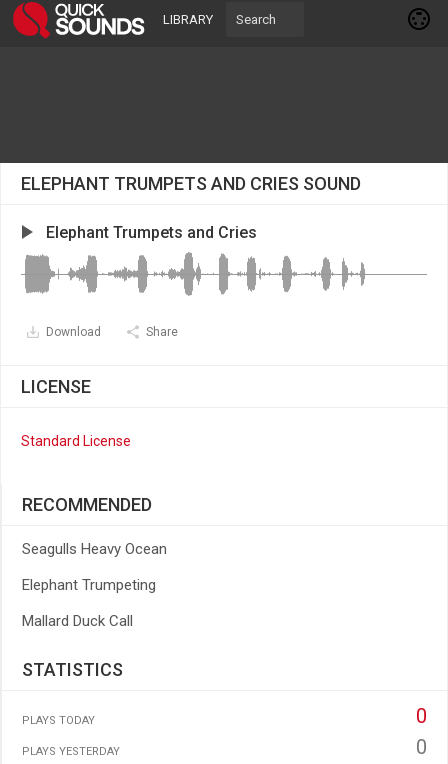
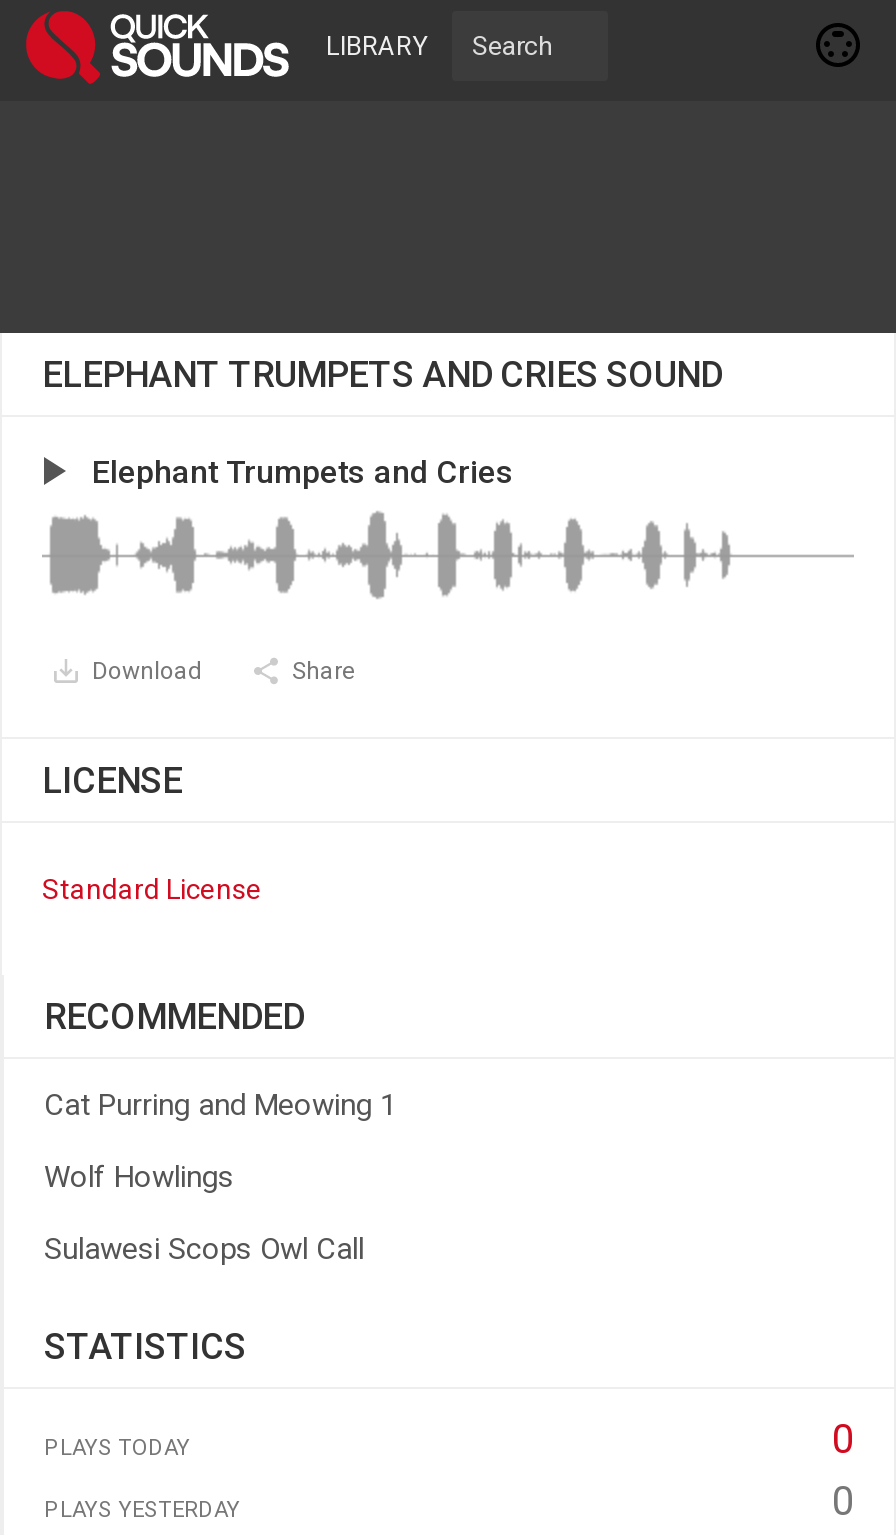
[22,540,167,558] Seagulls Heavy Ocean -> [44,1087,396,1123] Cat Purring and Meowing 1
[22,576,156,594] Elephant Trumpeting -> [44,1159,234,1195] Wolf Howlings
[22,612,133,630] Mallard Duck Call -> [44,1231,364,1267] Sulawesi Scops Owl Call

